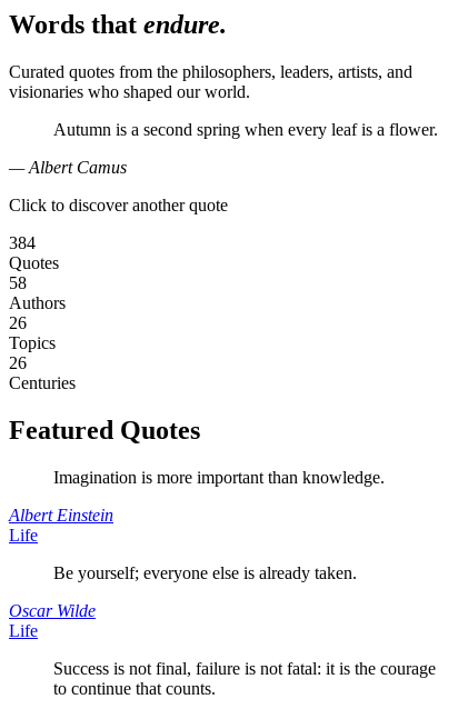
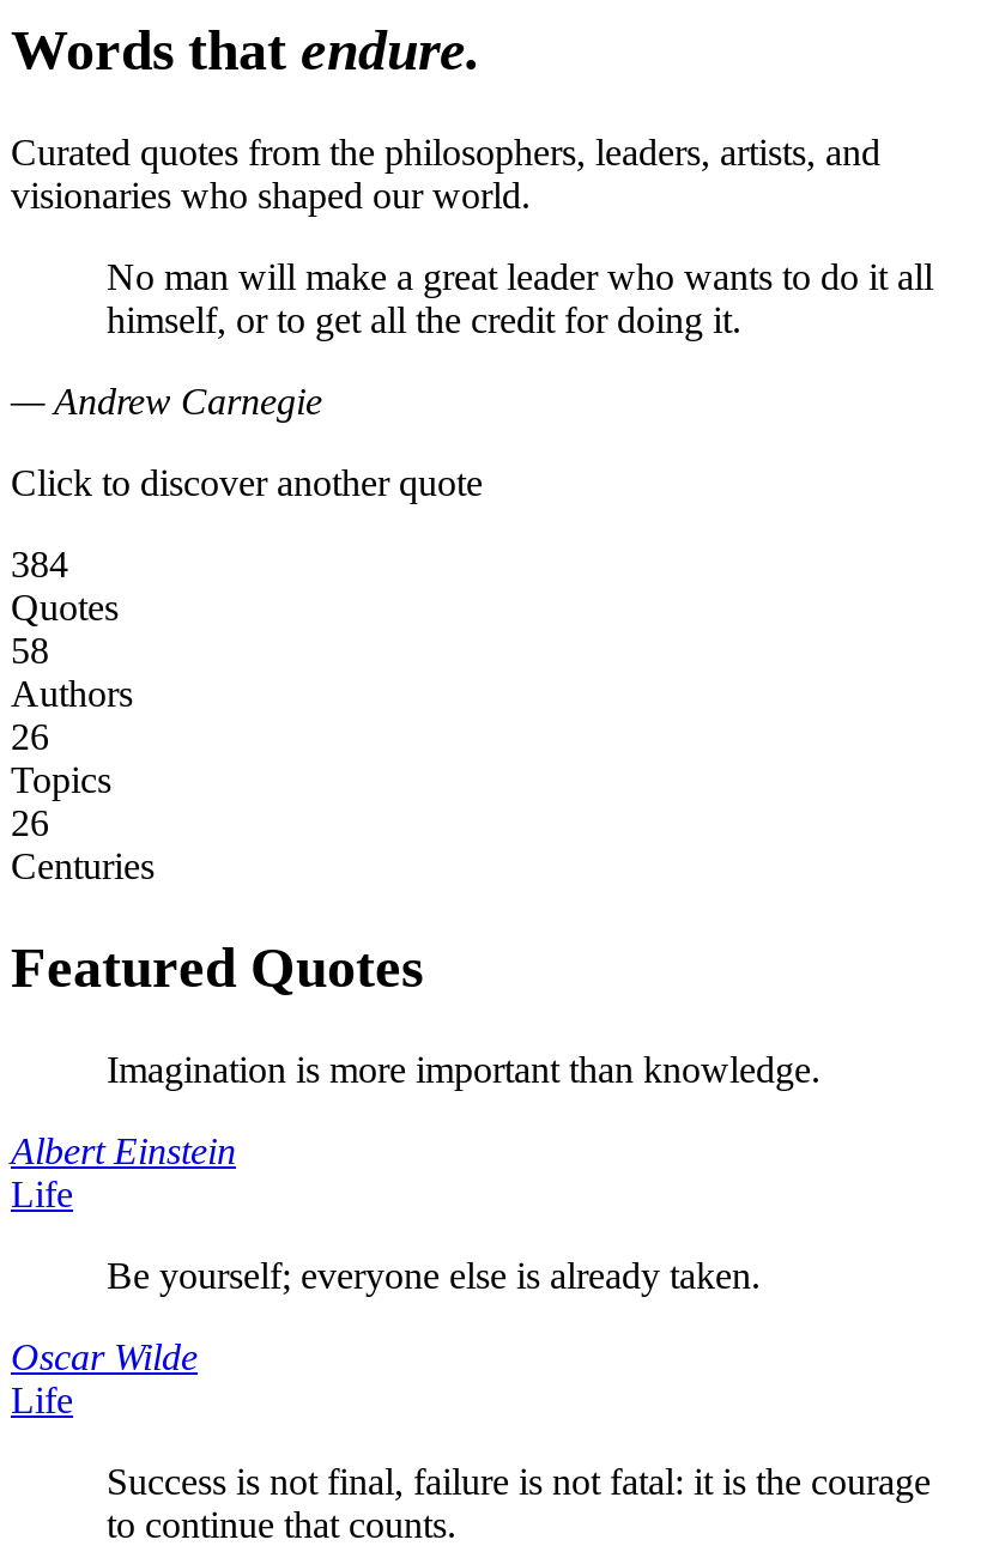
[53,120,438,139] Autumn is a second spring when every leaf is a flower. -> [107,256,933,340] No man will make a great leader who wants to do it all | himself, or to get all the credit for doing it.
[9,158,127,176] — Albert Camus -> [11,380,322,421] — Andrew Carnegie

